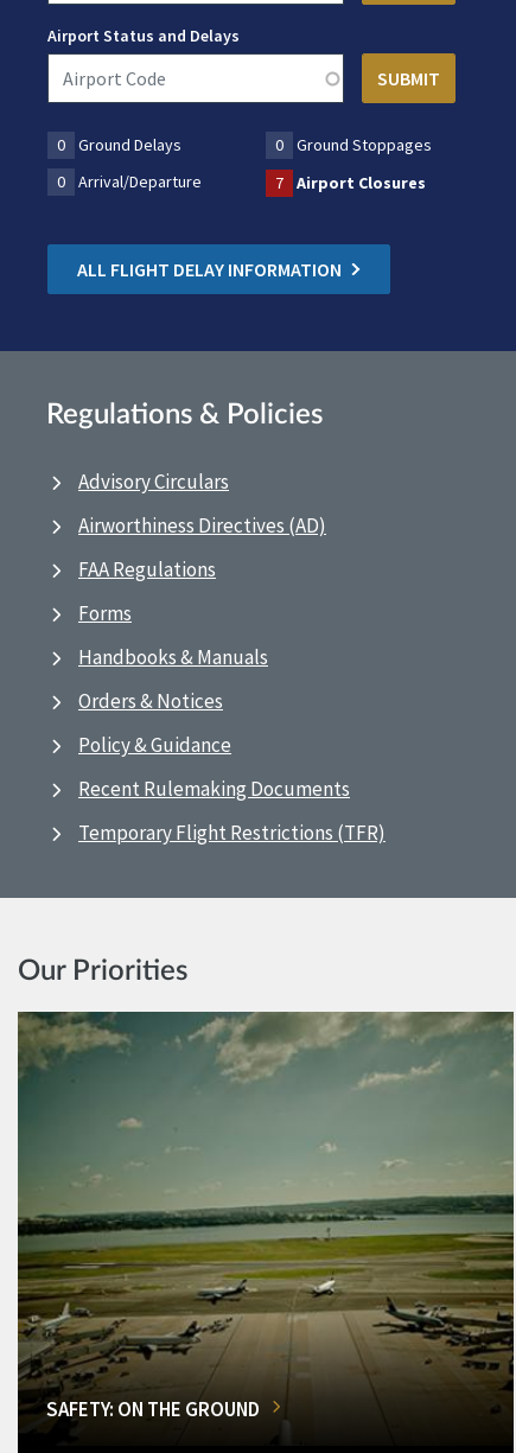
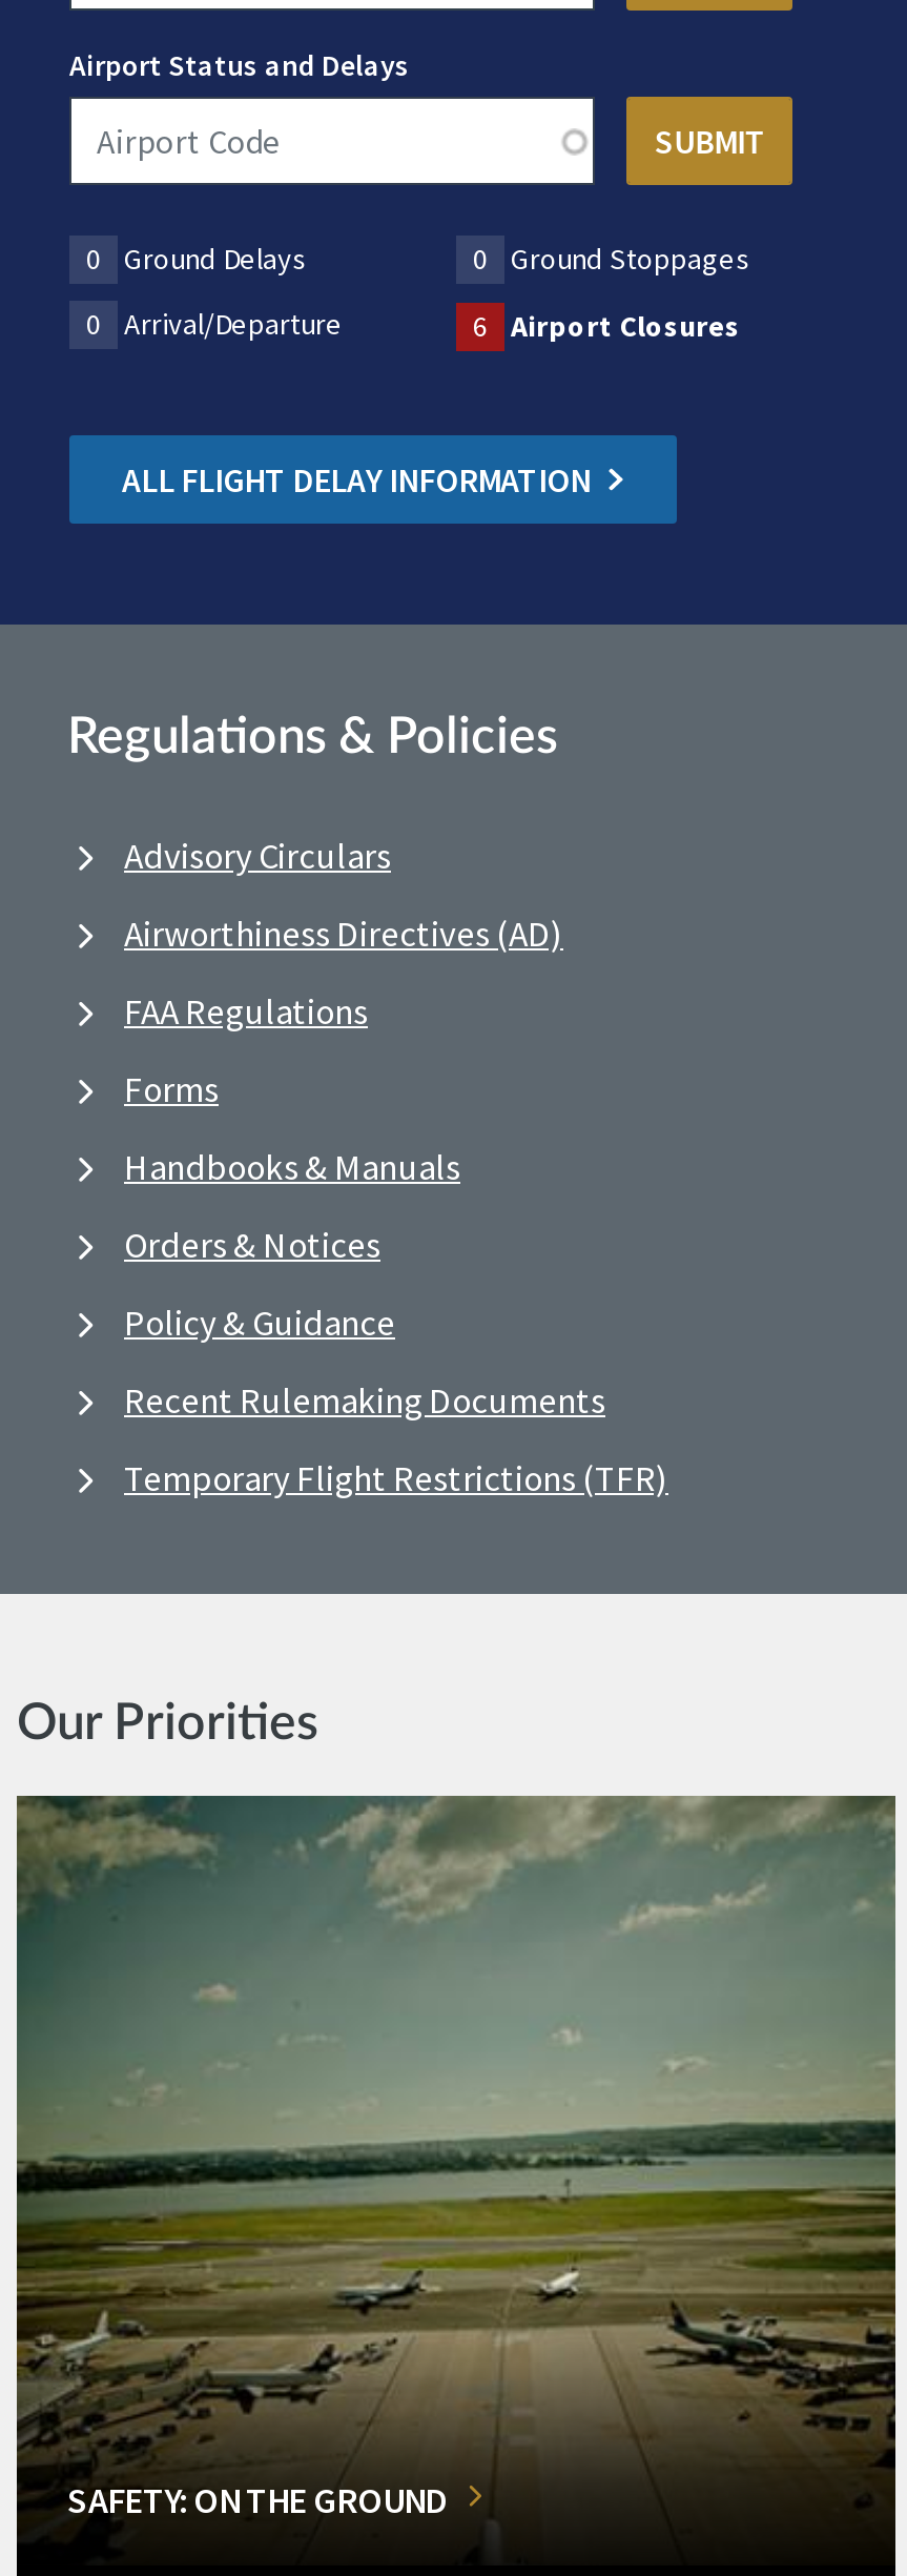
[275,172,426,194] 7 Airport Closures -> [473,307,740,345] 6 Airport Closures

